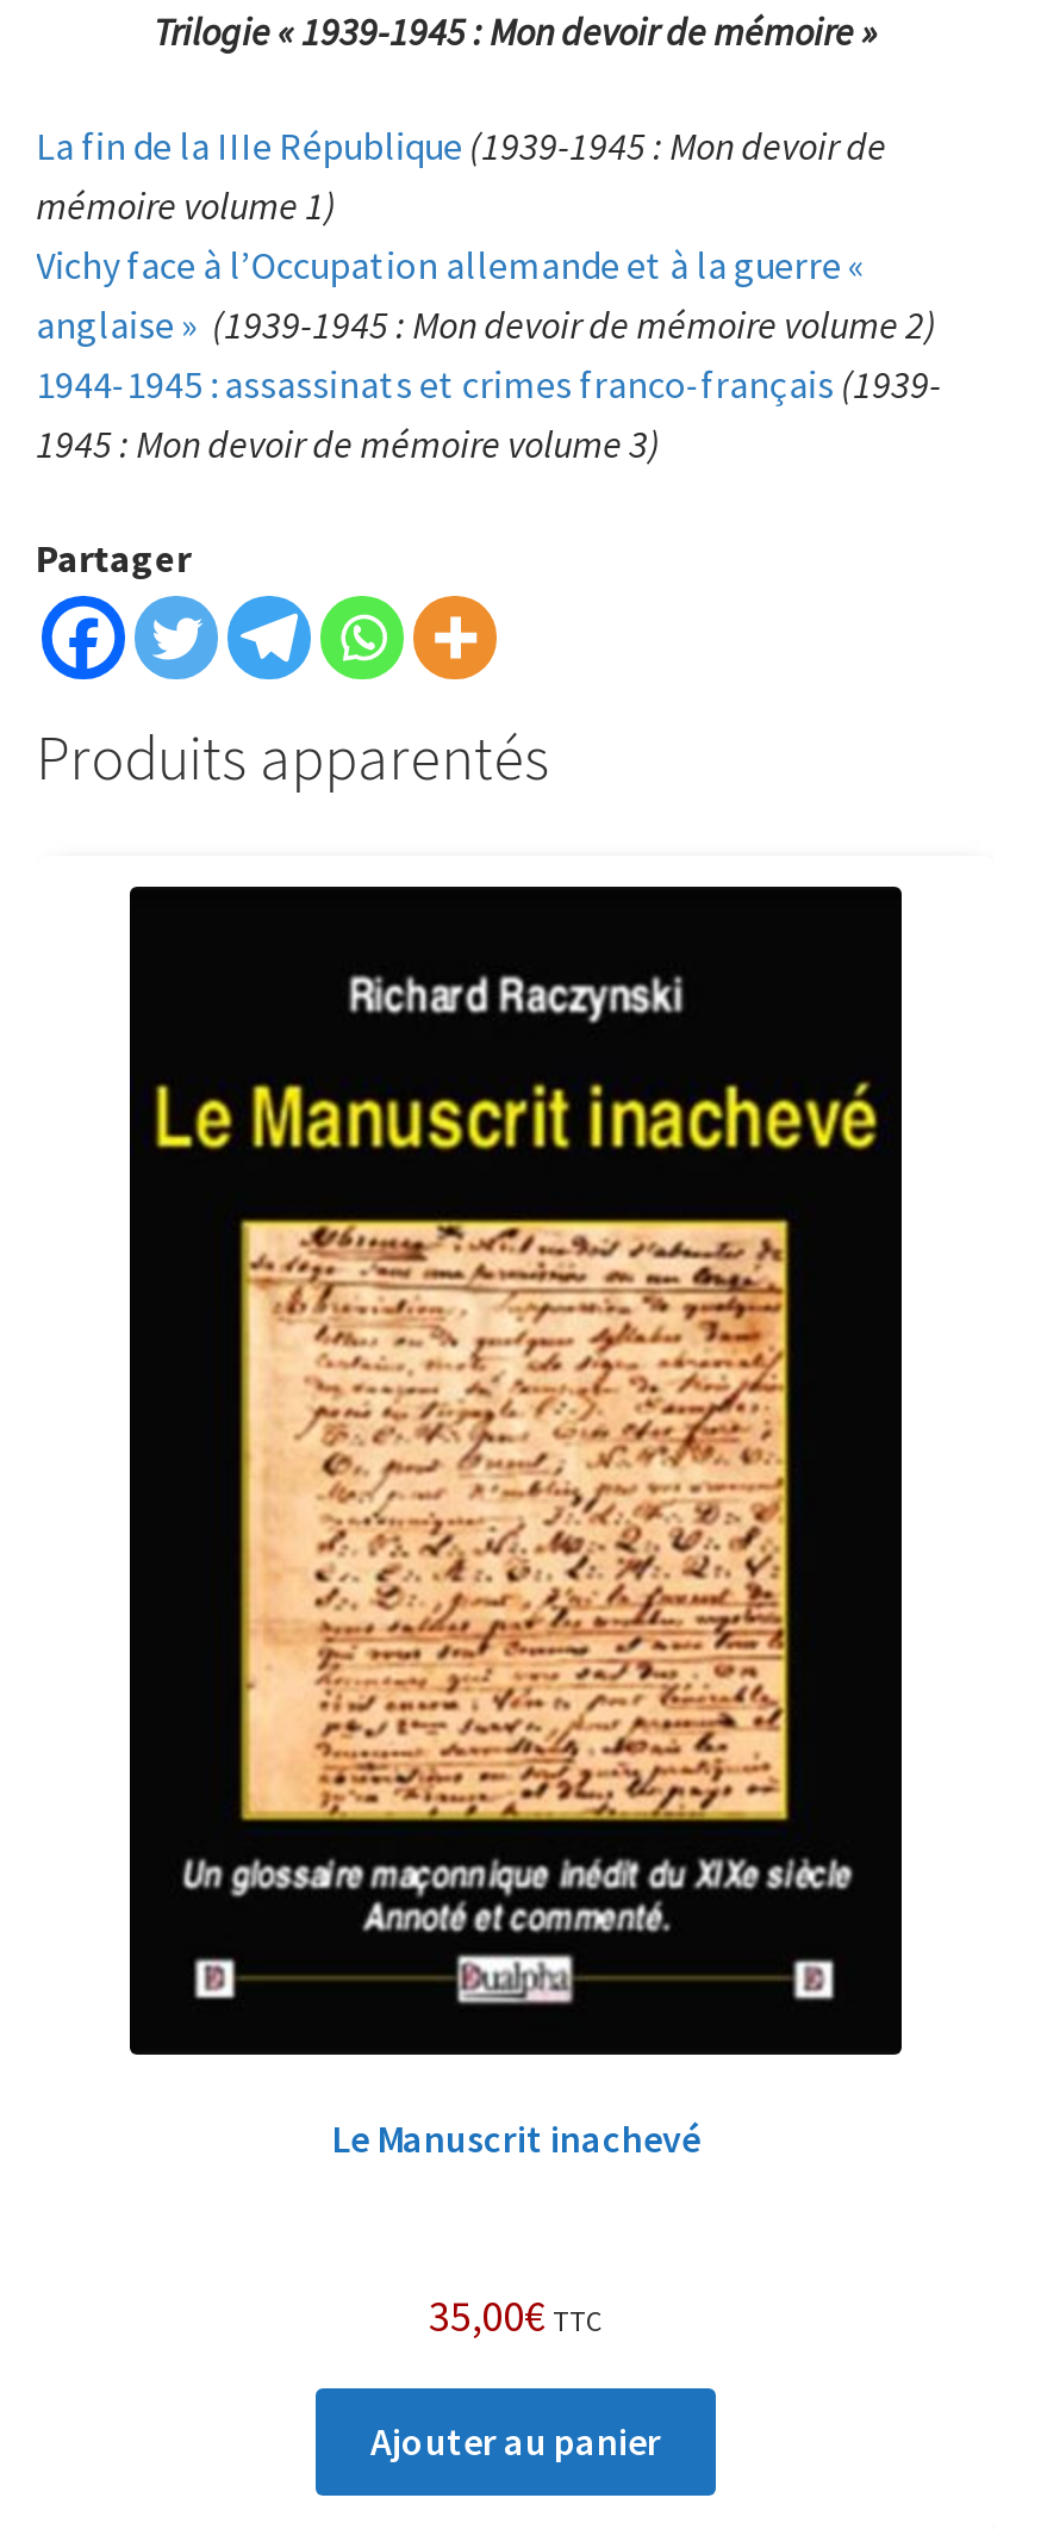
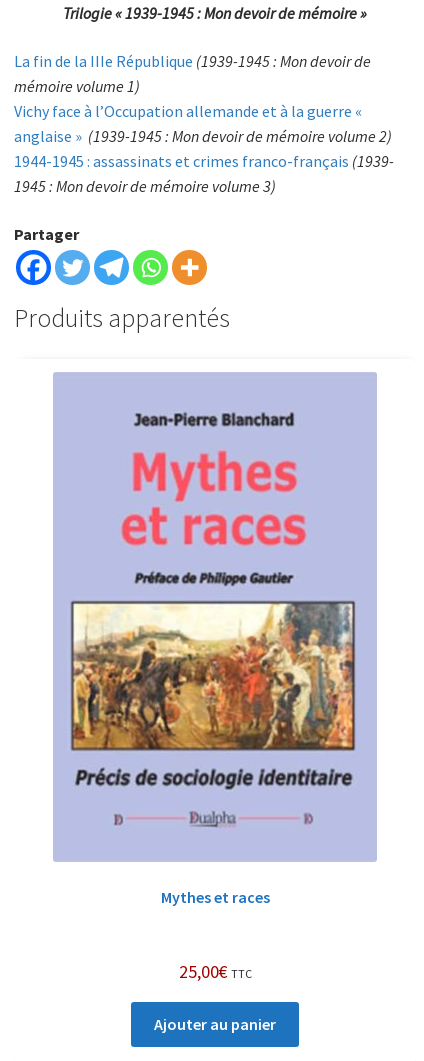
[127,884,904,2163] [image] | Le Manuscrit inachevé -> [53,372,377,907] [image] | Mythes et races
[429,2288,603,2343] 35,00€ TTC -> [178,960,251,983] 25,00€ TTC

